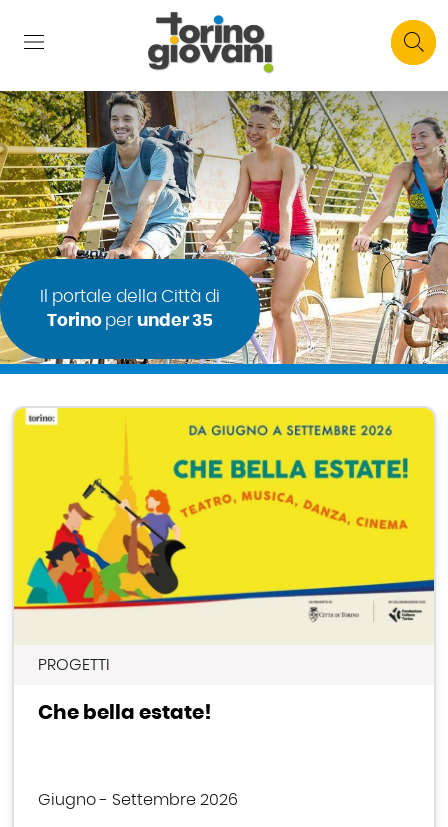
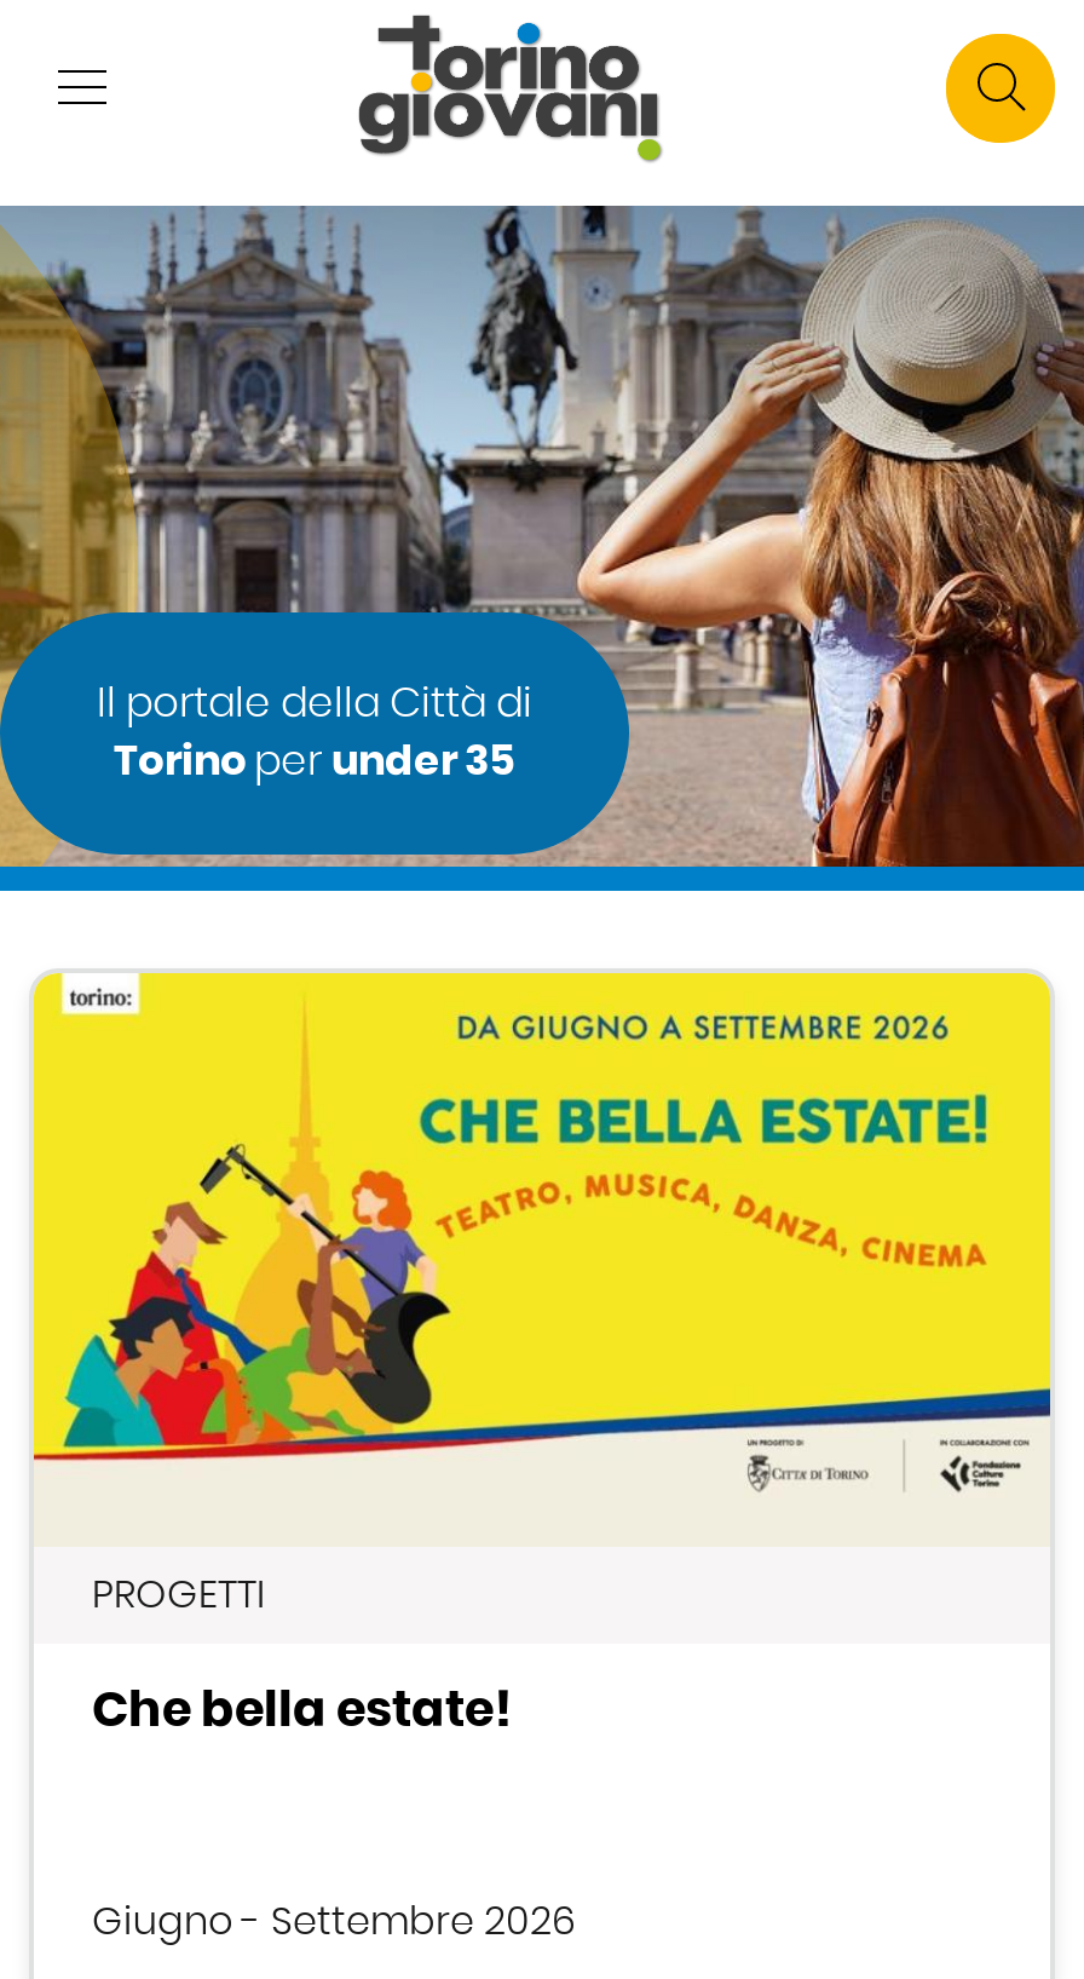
[3,90,445,365] [image] -> [7,203,1077,869] [image]

